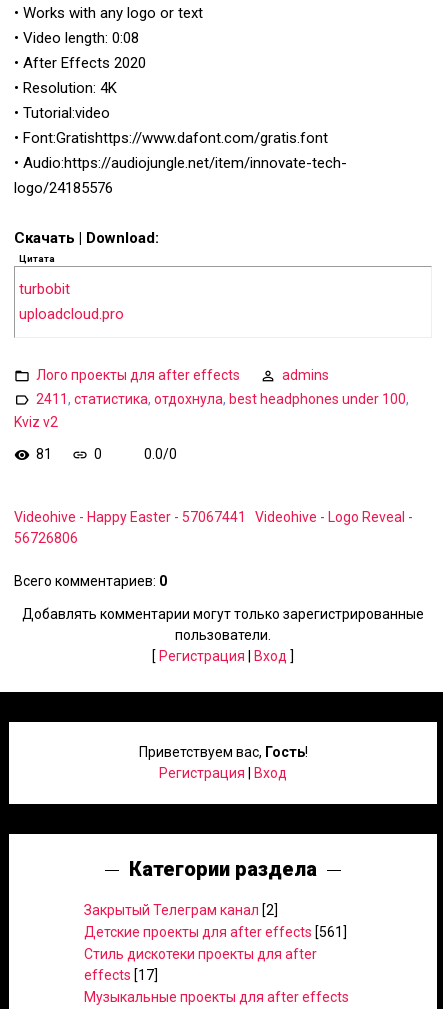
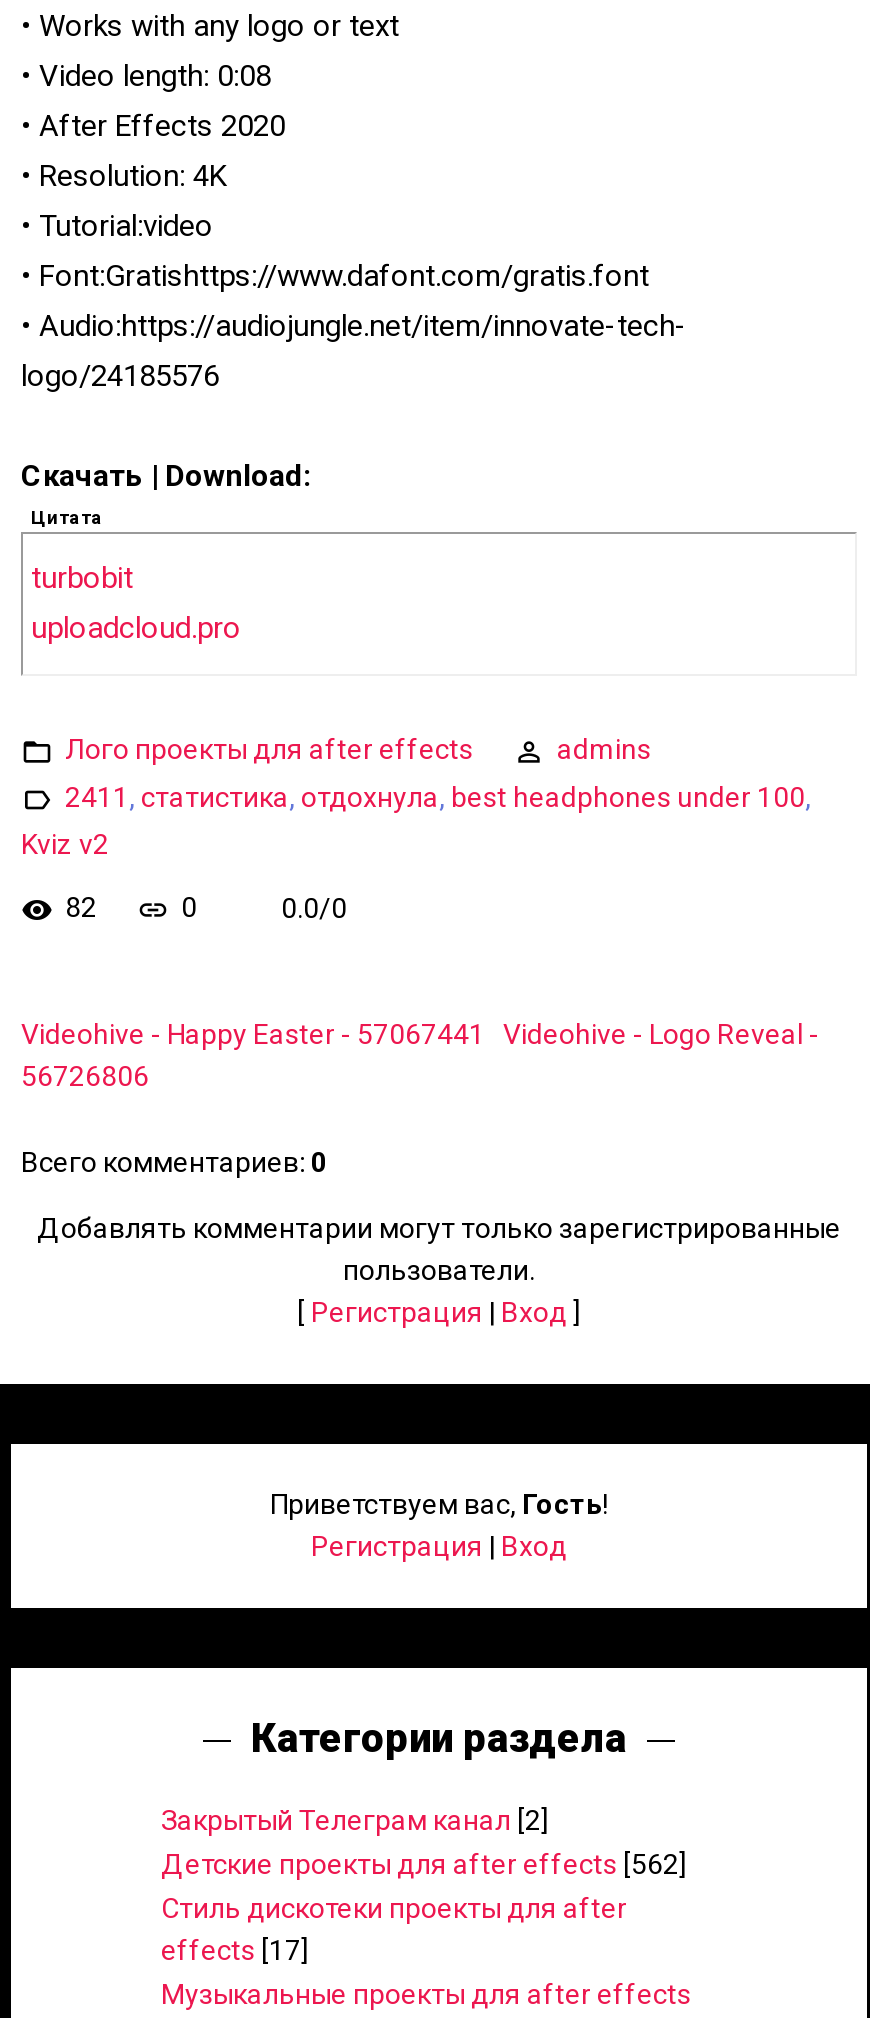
[36,446,52,462] 81 -> [65,891,97,923] 82
[84,924,347,940] Детские проекты для after effects [561] -> [161,1848,687,1880] Детские проекты для after effects [562]

